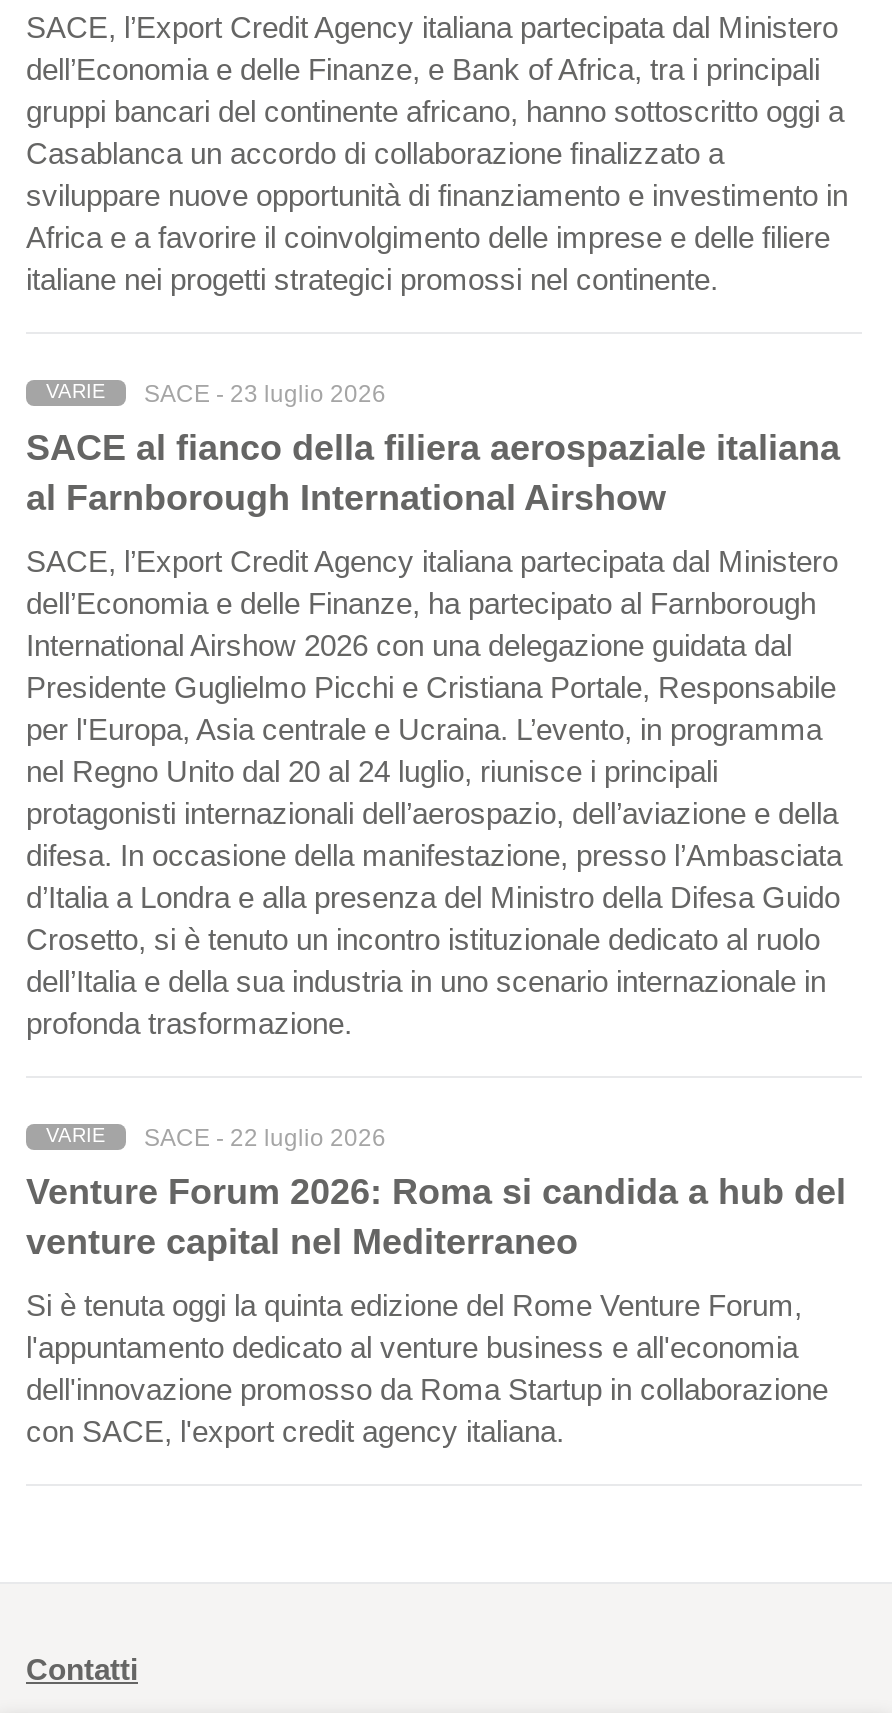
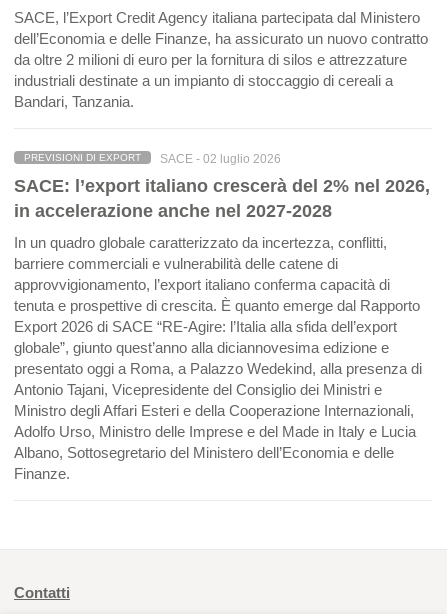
[26,52,848,1448] dell’Economia e delle Finanze, e Bank of Africa, tra i principali | gruppi bancari del continente africano, hanno sottoscritto oggi a | Casablanca un accordo di collaborazione finalizzato a | sviluppare nuove opportunità di finanziamento e investimento in | Africa e a favorire il coinvolgimento delle imprese e delle filiere | italiane nei progetti strategici promossi nel continente. | VARIE | SACE - 23 luglio 2026 | SACE al fianco della filiera aerospaziale italiana | al Farnborough International Airshow | SACE, l’Export Credit Agency italiana partecipata dal Ministero | dell’Economia e delle Finanze, ha partecipato al Farnborough | International Airshow 2026 con una delegazione guidata dal | Presidente Guglielmo Picchi e Cristiana Portale, Responsabile | per l'Europa, Asia centrale e Ucraina. L’evento, in programma | nel Regno Unito dal 20 al 24 luglio, riunisce i principali | protagonisti internazionali dell’aerospazio, dell’aviazione e della | difesa. In occasione della manifestazione, presso l’Ambasciata | d’Italia a Londra e alla presenza del Ministro della Difesa Guido | Crosetto, si è tenuto un incontro istituzionale dedicato al ruolo | dell’Italia e della sua industria in uno scenario internazionale in | profonda trasformazione. | VARIE | SACE - 22 luglio 2026 | Venture Forum 2026: Roma si candida a hub del | venture capital nel Mediterraneo | Si è tenuta oggi la quinta edizione del Rome Venture Forum, | l'appuntamento dedicato al venture business e all'economia | dell'innovazione promosso da Roma Startup in collaborazione | con SACE, l'export credit agency italiana. -> [14,29,430,481] dell’Economia e delle Finanze, ha assicurato un nuovo contratto | da oltre 2 milioni di euro per la fornitura di silos e attrezzature | industriali destinate a un impianto di stoccaggio di cereali a | Bandari, Tanzania. | PREVISIONI DI EXPORT | SACE - 02 luglio 2026 | SACE: l’export italiano crescerà del 2% nel 2026, | in accelerazione anche nel 2027-2028 | In un quadro globale caratterizzato da incertezza, conflitti, | barriere commerciali e vulnerabilità delle catene di | approvvigionamento, l’export italiano conferma capacità di | tenuta e prospettive di crescita. È quanto emerge dal Rapporto | Export 2026 di SACE “RE-Agire: l’Italia alla sfida dell’export | globale”, giunto quest’anno alla diciannovesima edizione e | presentato oggi a Roma, a Palazzo Wedekind, alla presenza di | Antonio Tajani, Vicepresidente del Consiglio dei Ministri e | Ministro degli Affari Esteri e della Cooperazione Internazionali, | Adolfo Urso, Ministro delle Imprese e del Made in Italy e Lucia | Albano, Sottosegretario del Ministero dell’Economia e delle | Finanze.

